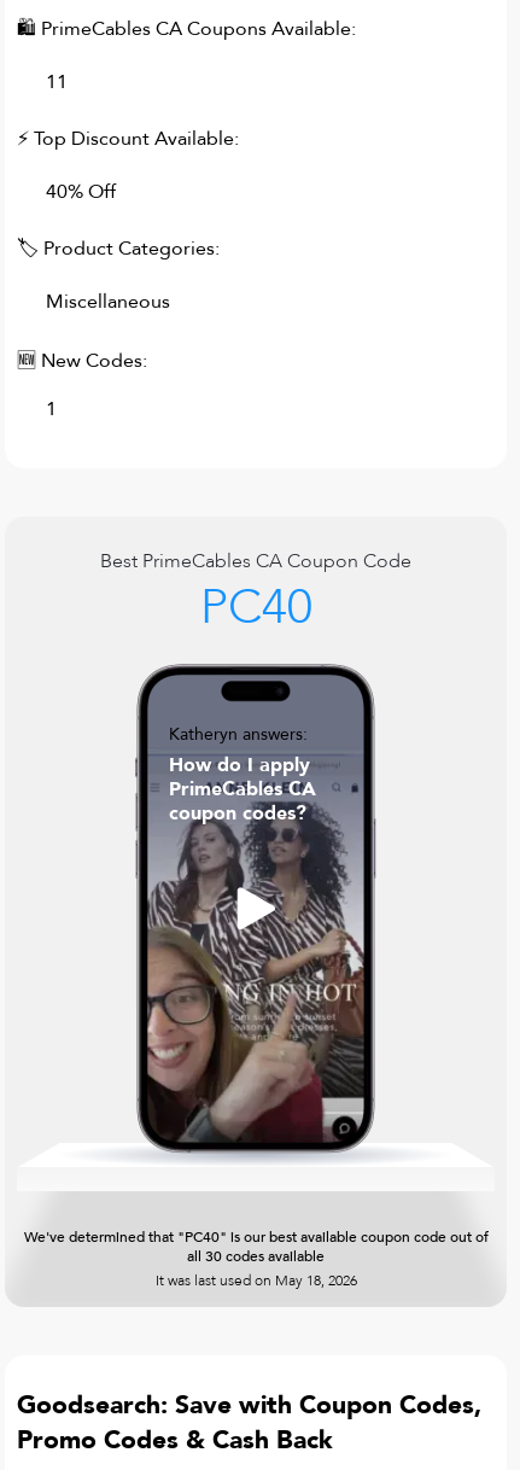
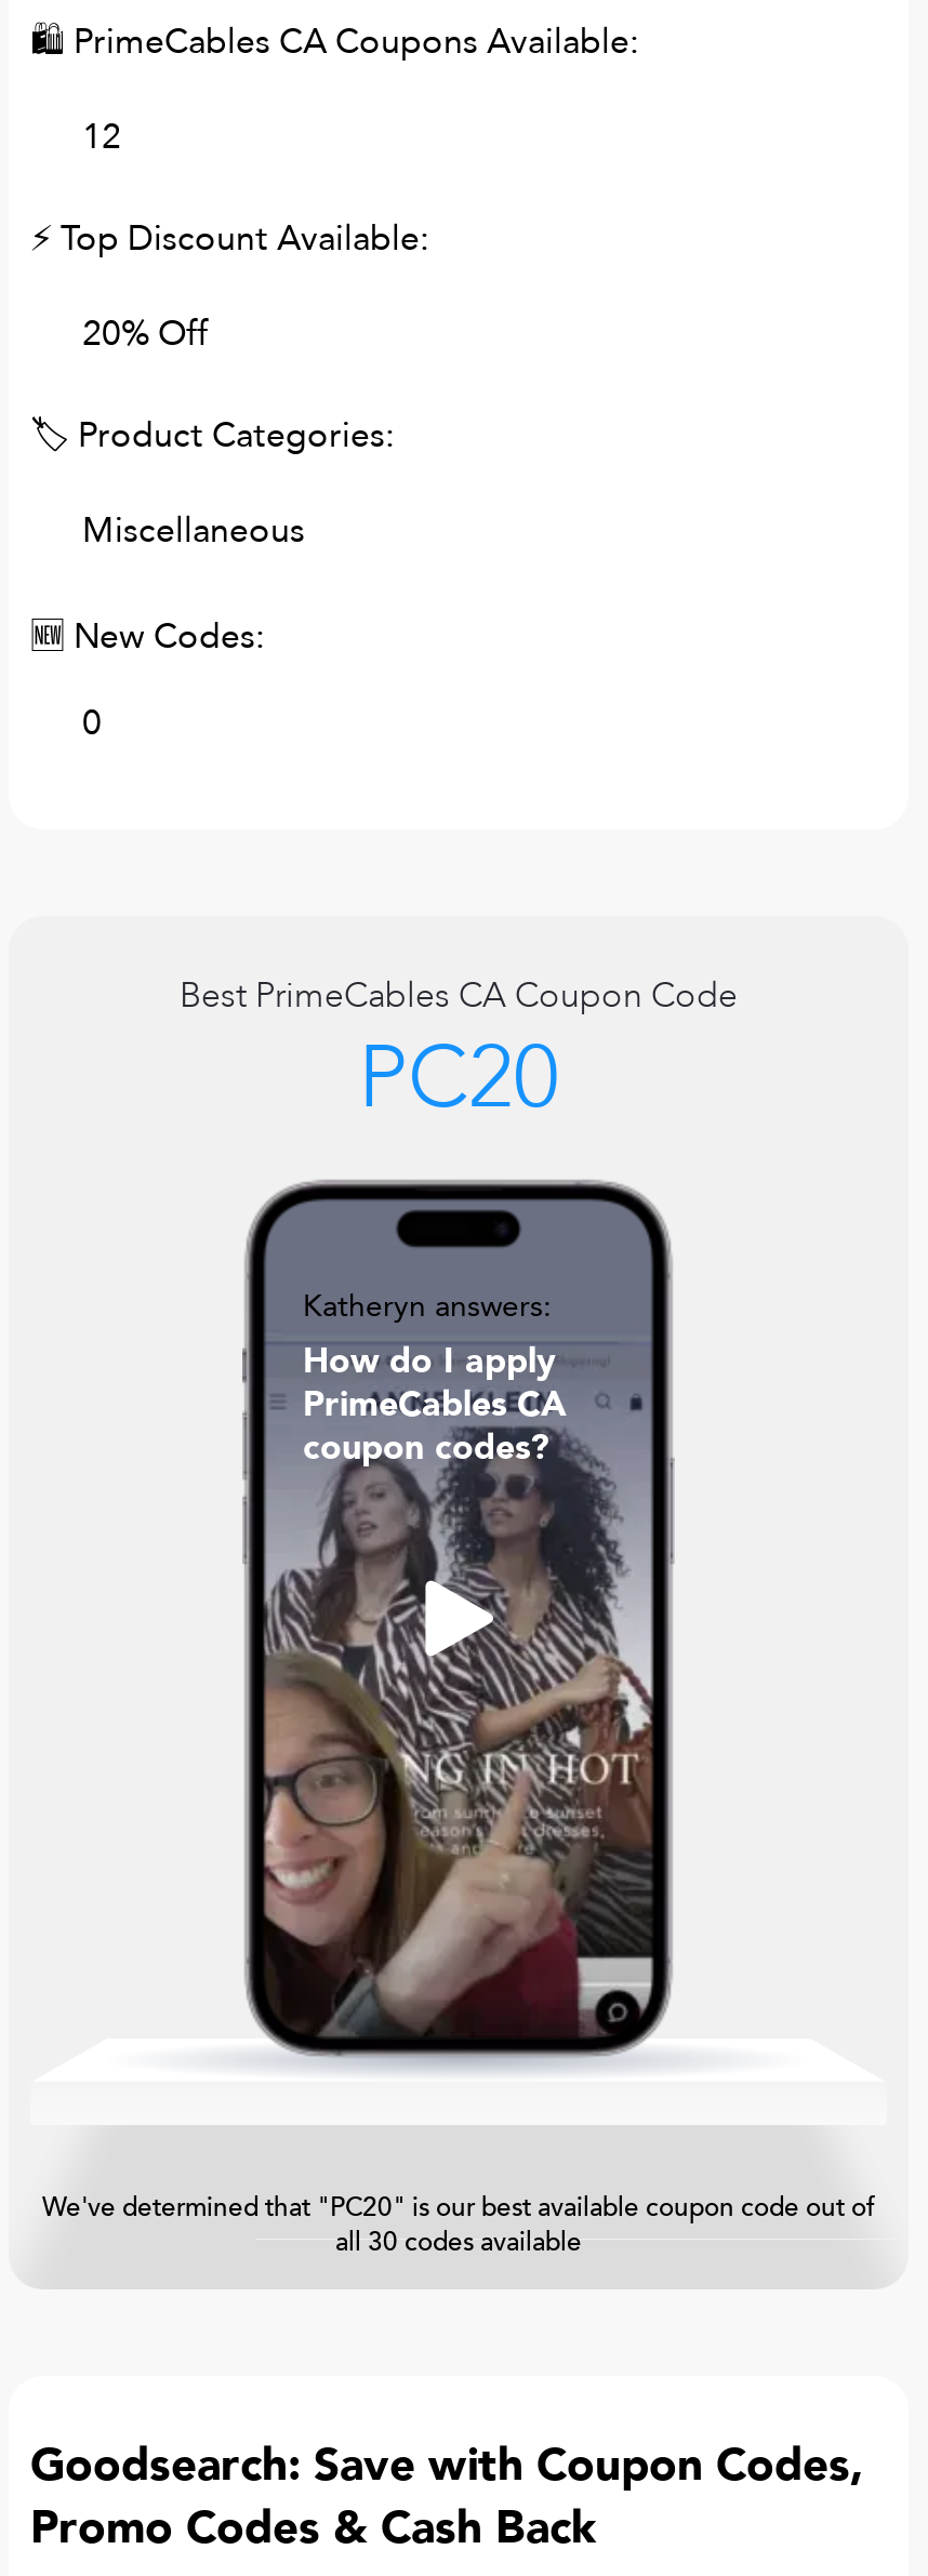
[46,69,68,95] 11 -> [82,114,121,161] 12
[46,179,116,205] 40% Off -> [82,310,208,358] 20% Off
[46,396,57,422] 1 -> [82,700,102,747] 0
[200,574,312,641] PC40 -> [358,1020,559,1139] PC20
[24,1227,488,1247] We've determined that "PC40" is our best available coupon code out of -> [42,2190,875,2225] We've determined that "PC20" is our best available coupon code out of
[155,1271,357,1290] It was last used on May 18, 2026 -> none

